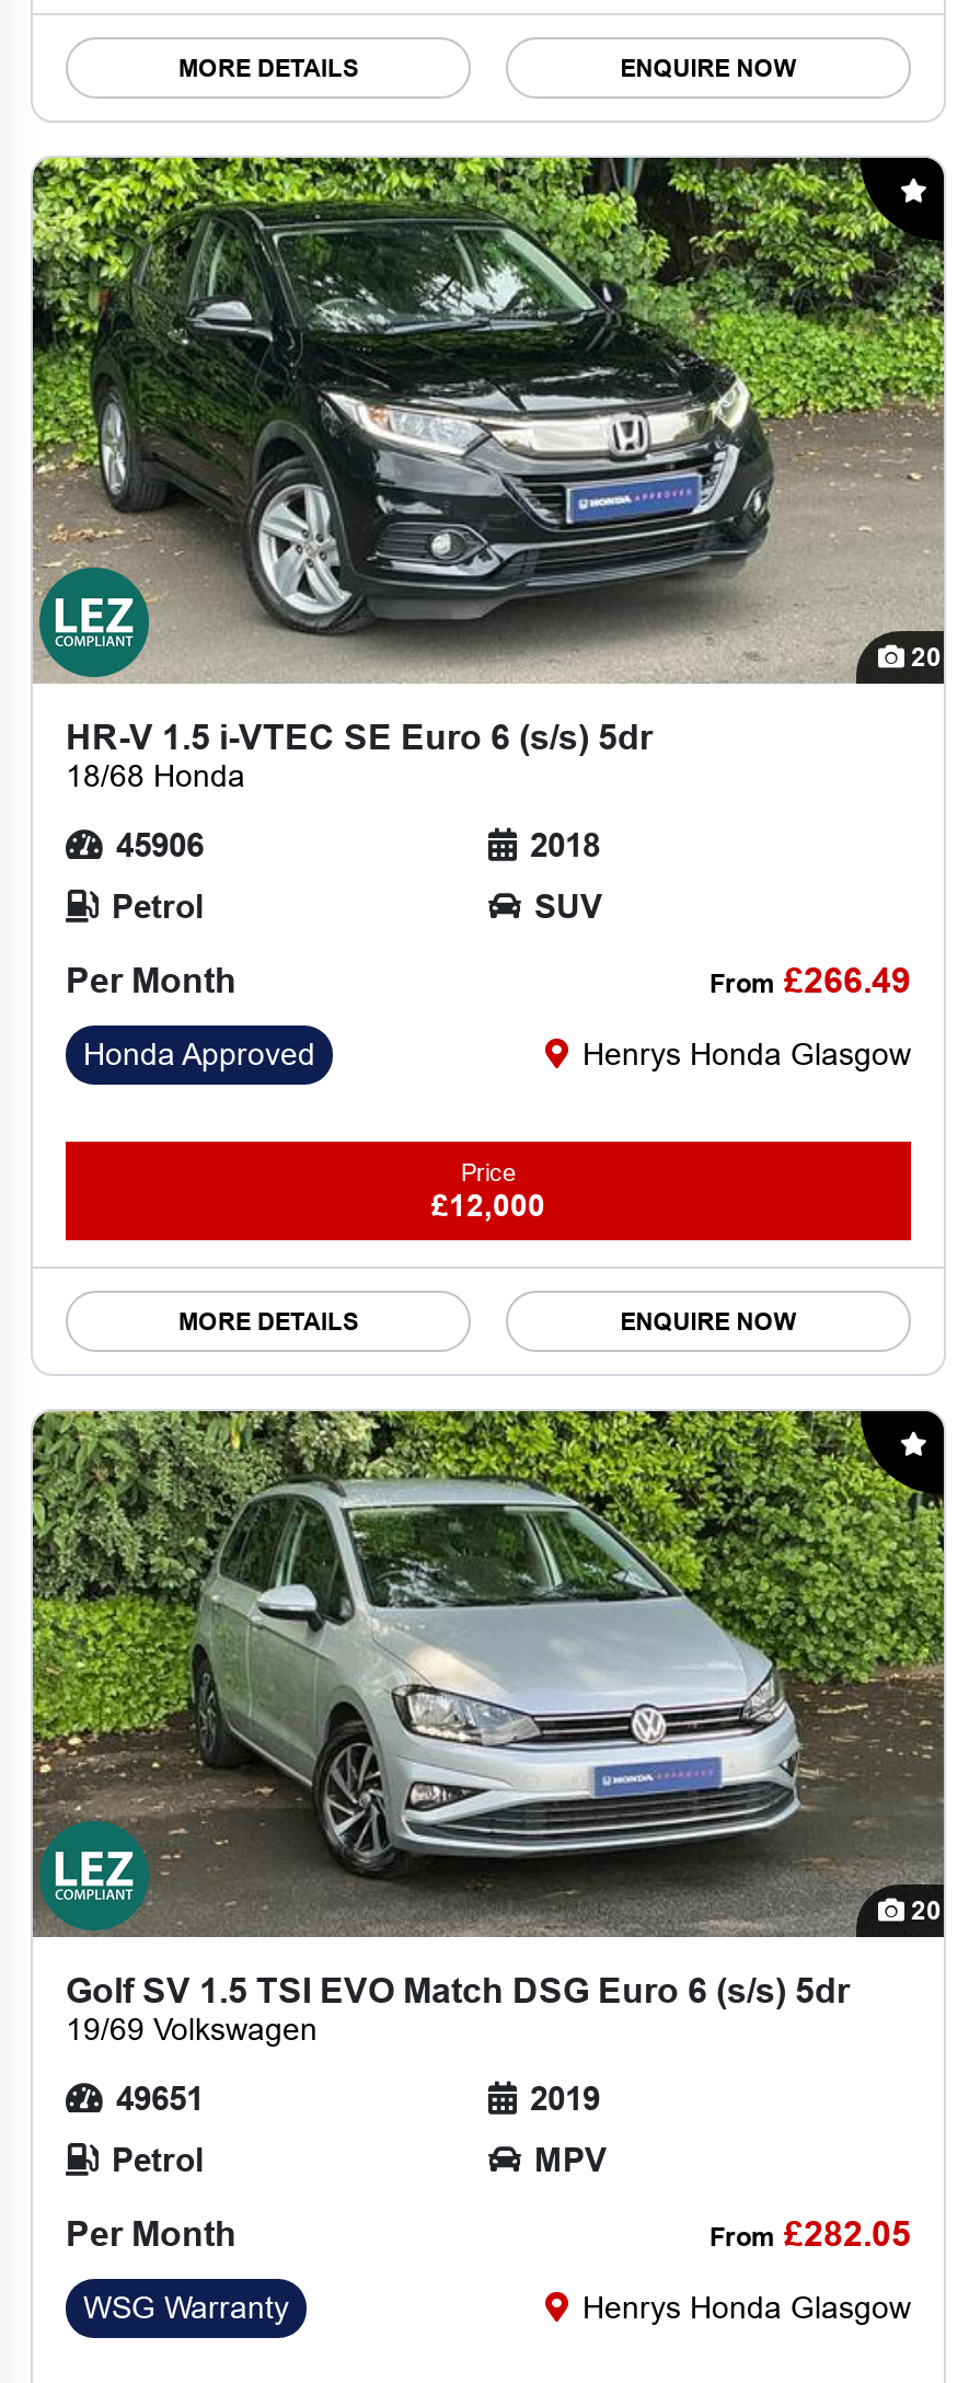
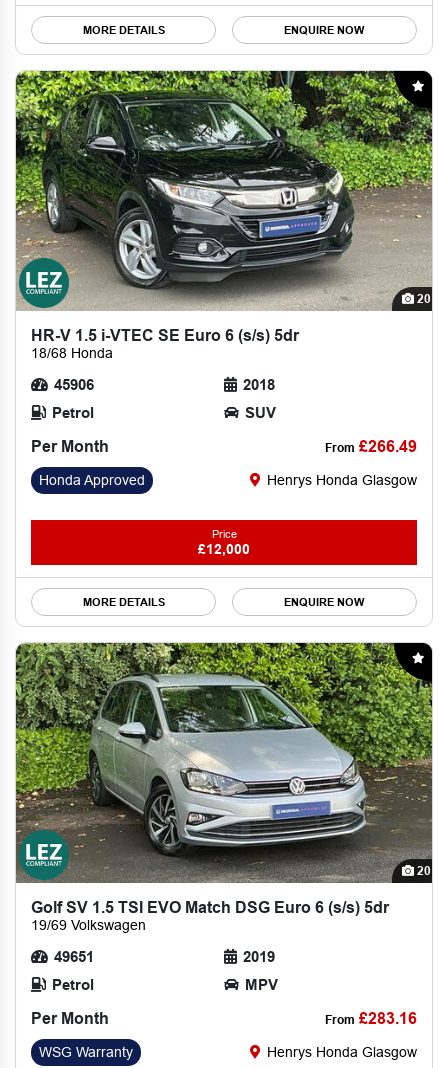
[710,2213,911,2255] From £282.05 -> [325,1009,417,1028] From £283.16

